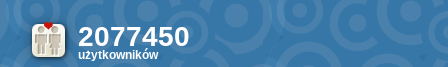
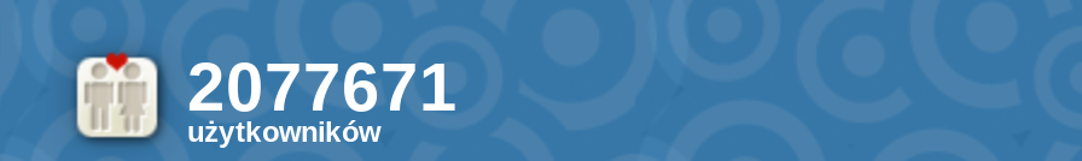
[77,21,189,52] 2077450 -> [187,50,458,125] 2077671

